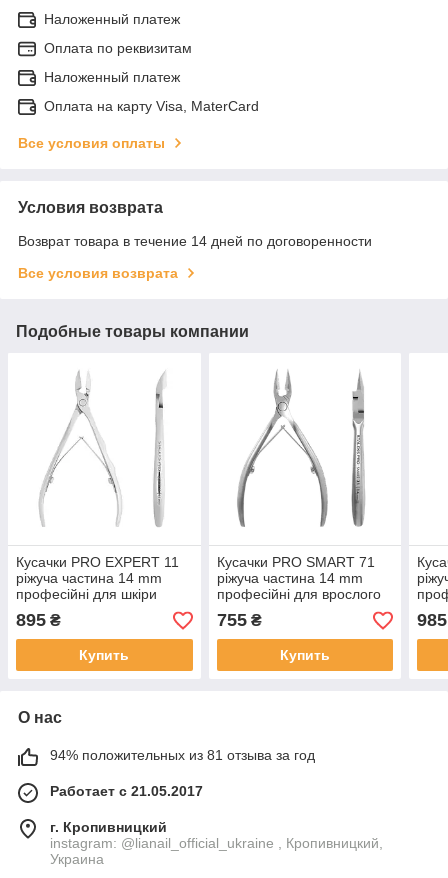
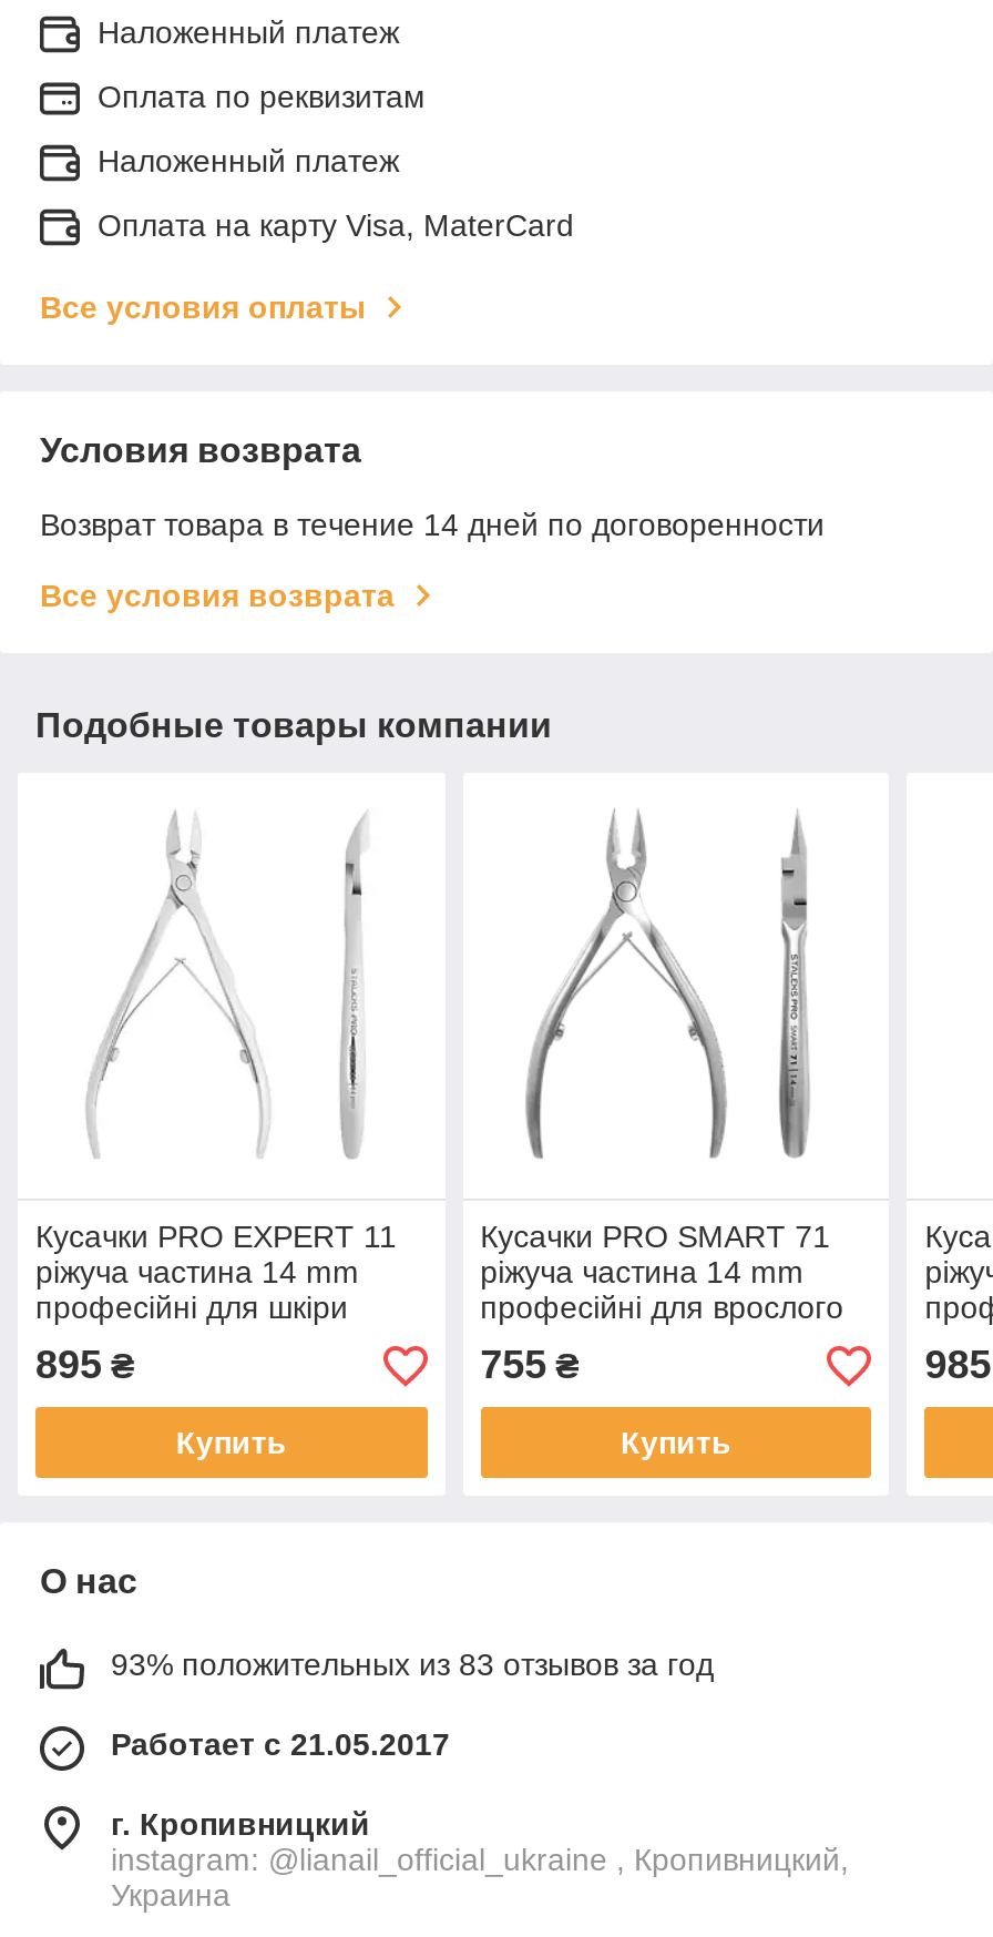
[50,747,315,763] 94% положительных из 81 отзыва за год -> [111,1647,714,1683] 93% положительных из 83 отзывов за год

